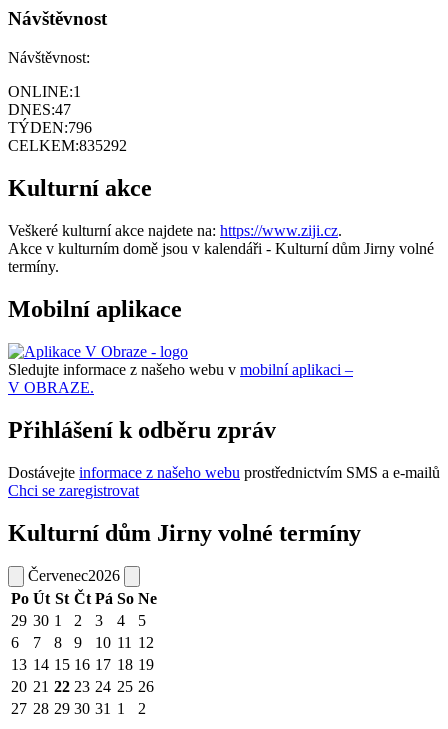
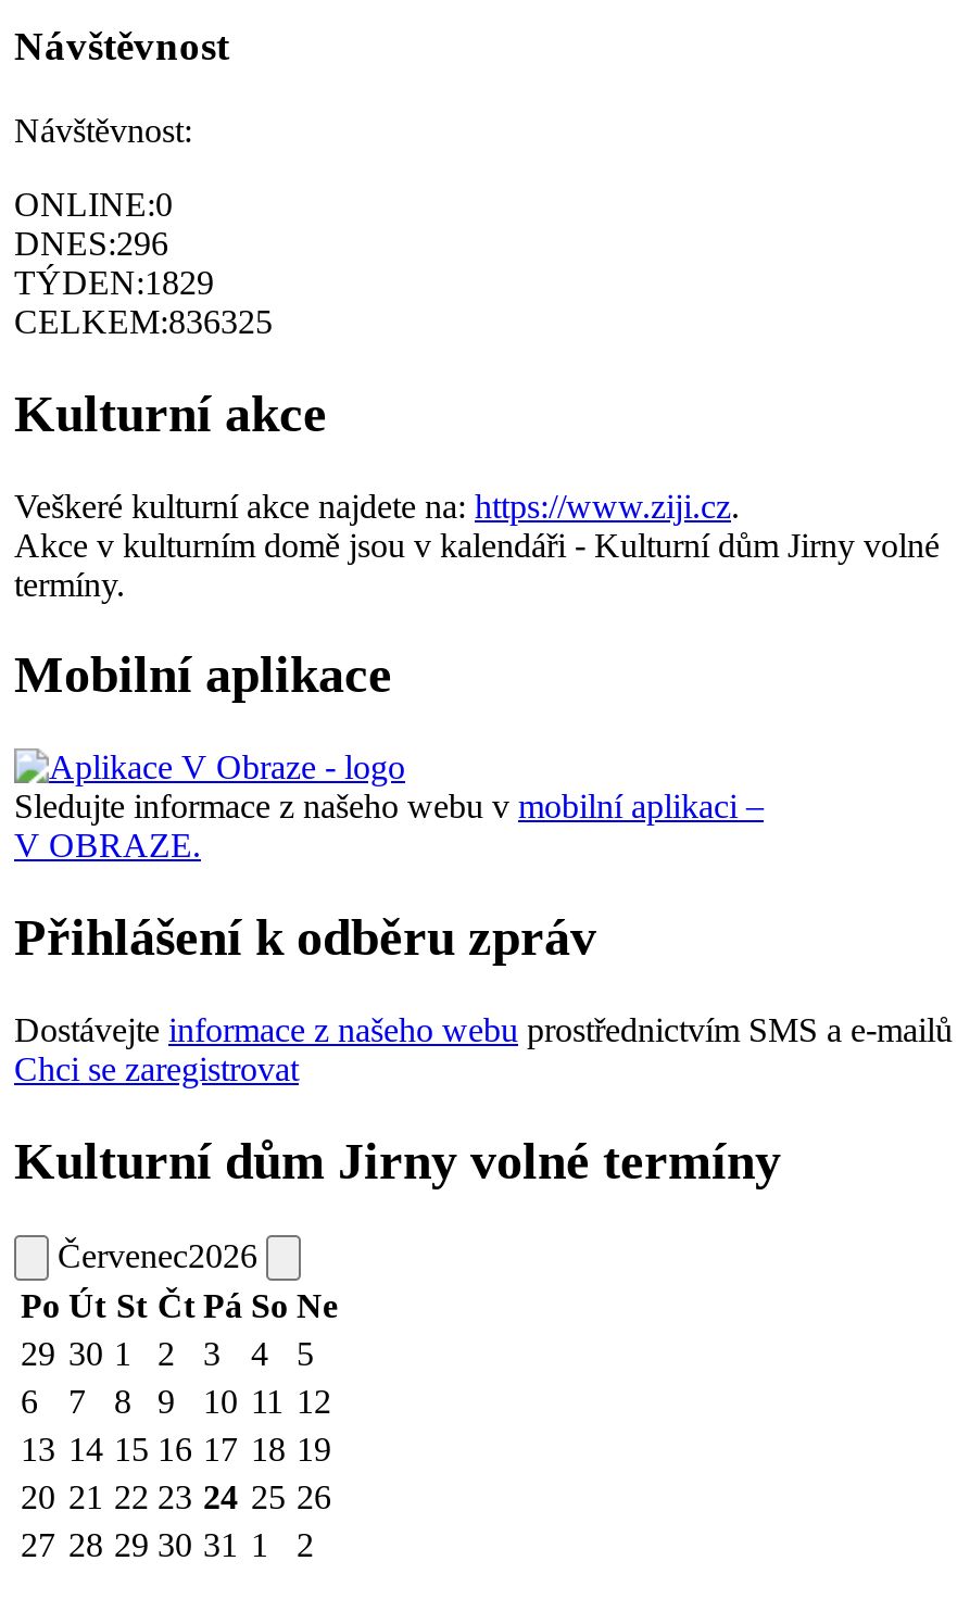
[8,83,81,100] ONLINE:1 -> [14,185,173,222] ONLINE:0
[8,101,71,118] DNES:47 -> [14,224,168,261] DNES:296
[8,119,92,136] TÝDEN:796 -> [14,263,214,300] TÝDEN:1829
[8,137,127,154] CELKEM:835292 -> [14,302,273,339] CELKEM:836325

